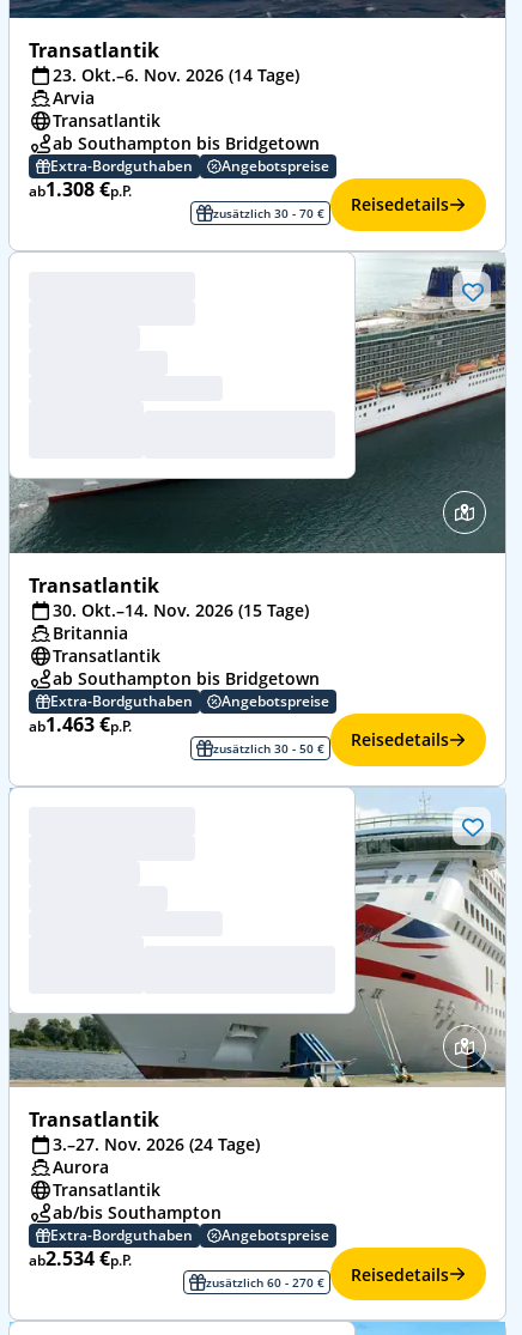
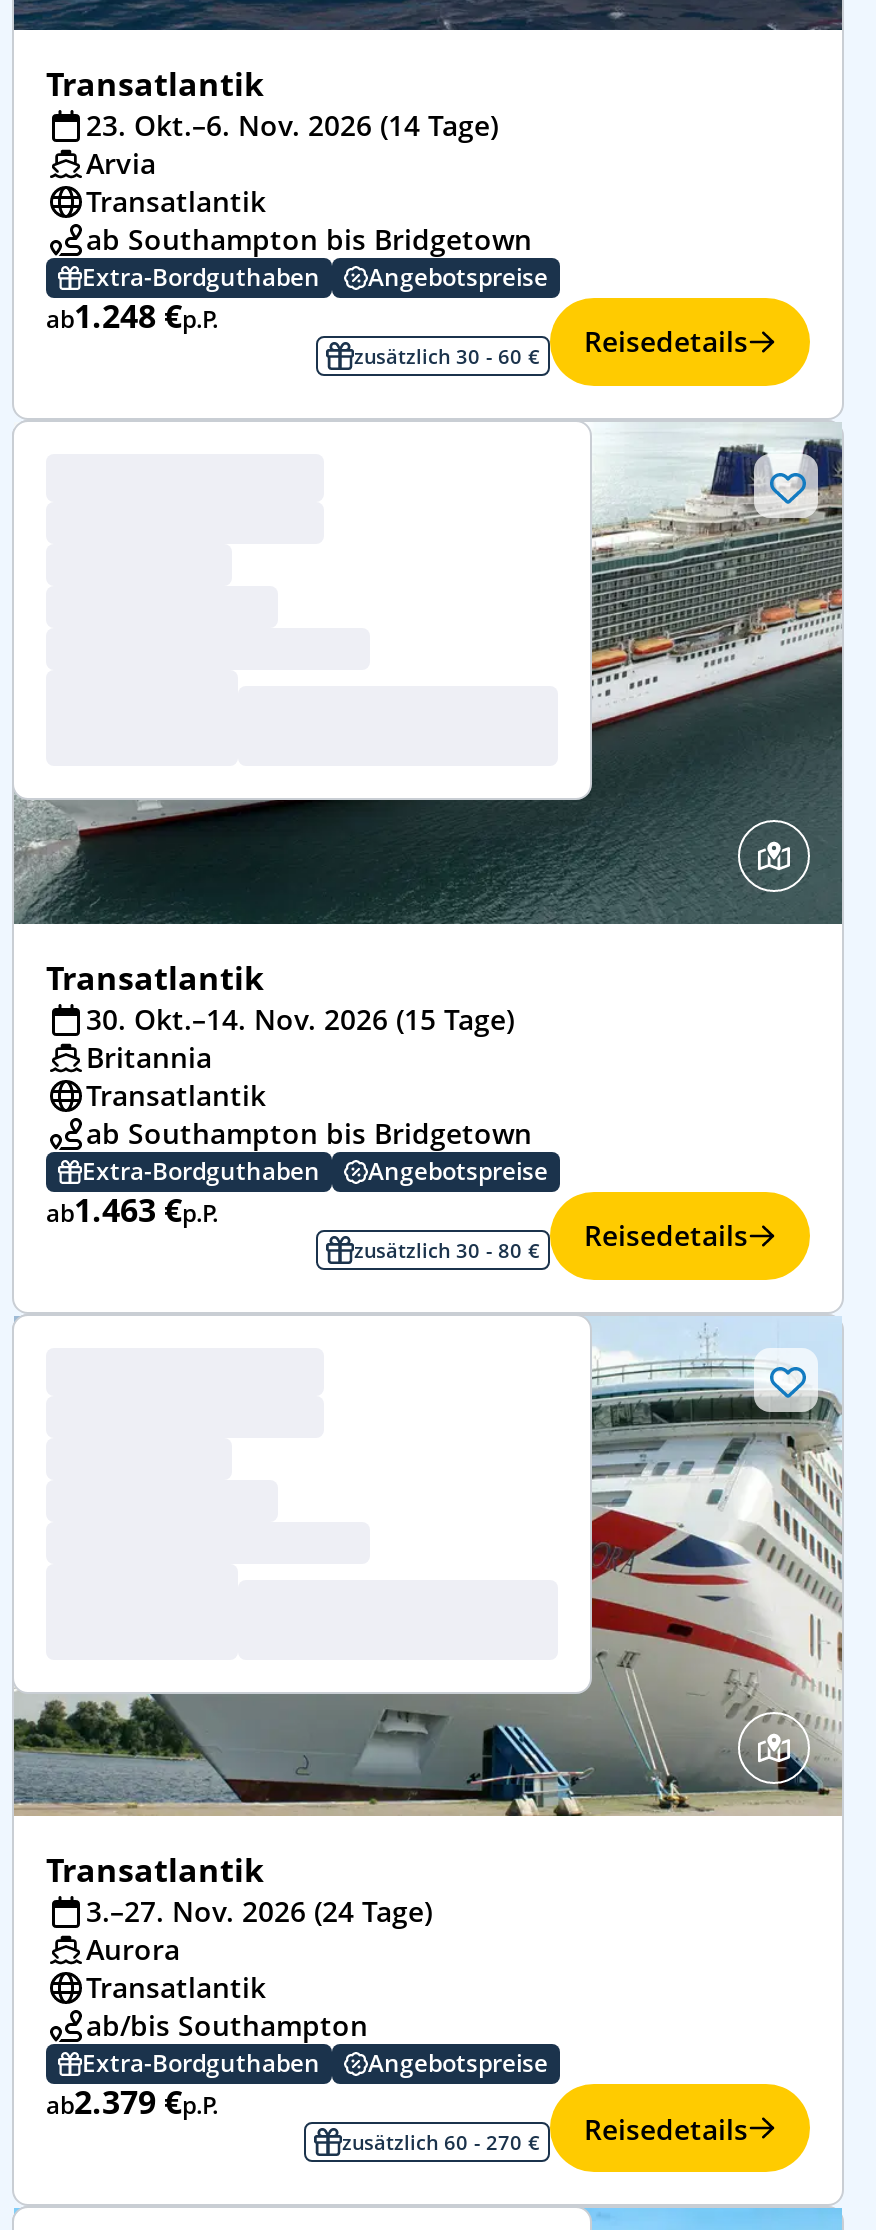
[29,176,132,202] ab1.308 €p.P. -> [46,293,218,337] ab1.248 €p.P.
[213,193,449,221] zusätzlich 30 - 70 € Reisedetails -> [354,322,748,369] zusätzlich 30 - 60 € Reisedetails
[213,728,449,756] zusätzlich 30 - 50 € Reisedetails -> [354,1216,748,1263] zusätzlich 30 - 80 € Reisedetails
[29,1246,132,1272] ab2.534 €p.P. -> [46,2081,218,2125] ab2.379 €p.P.

